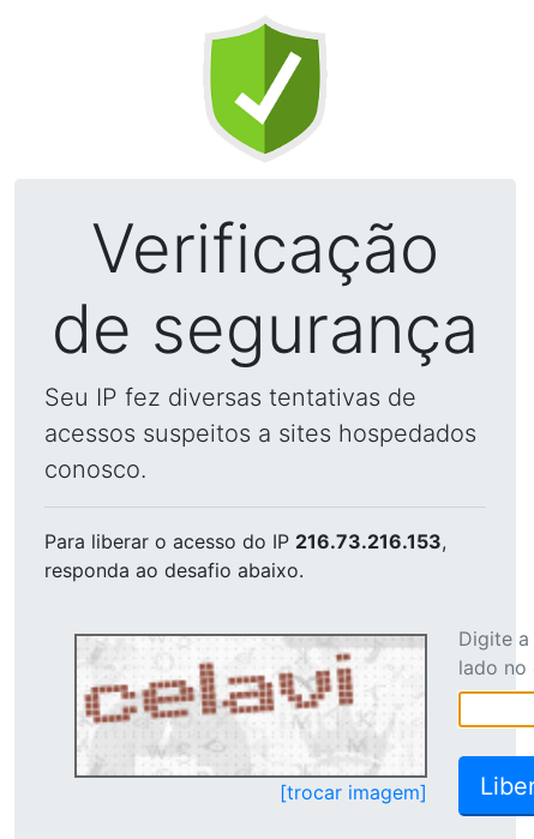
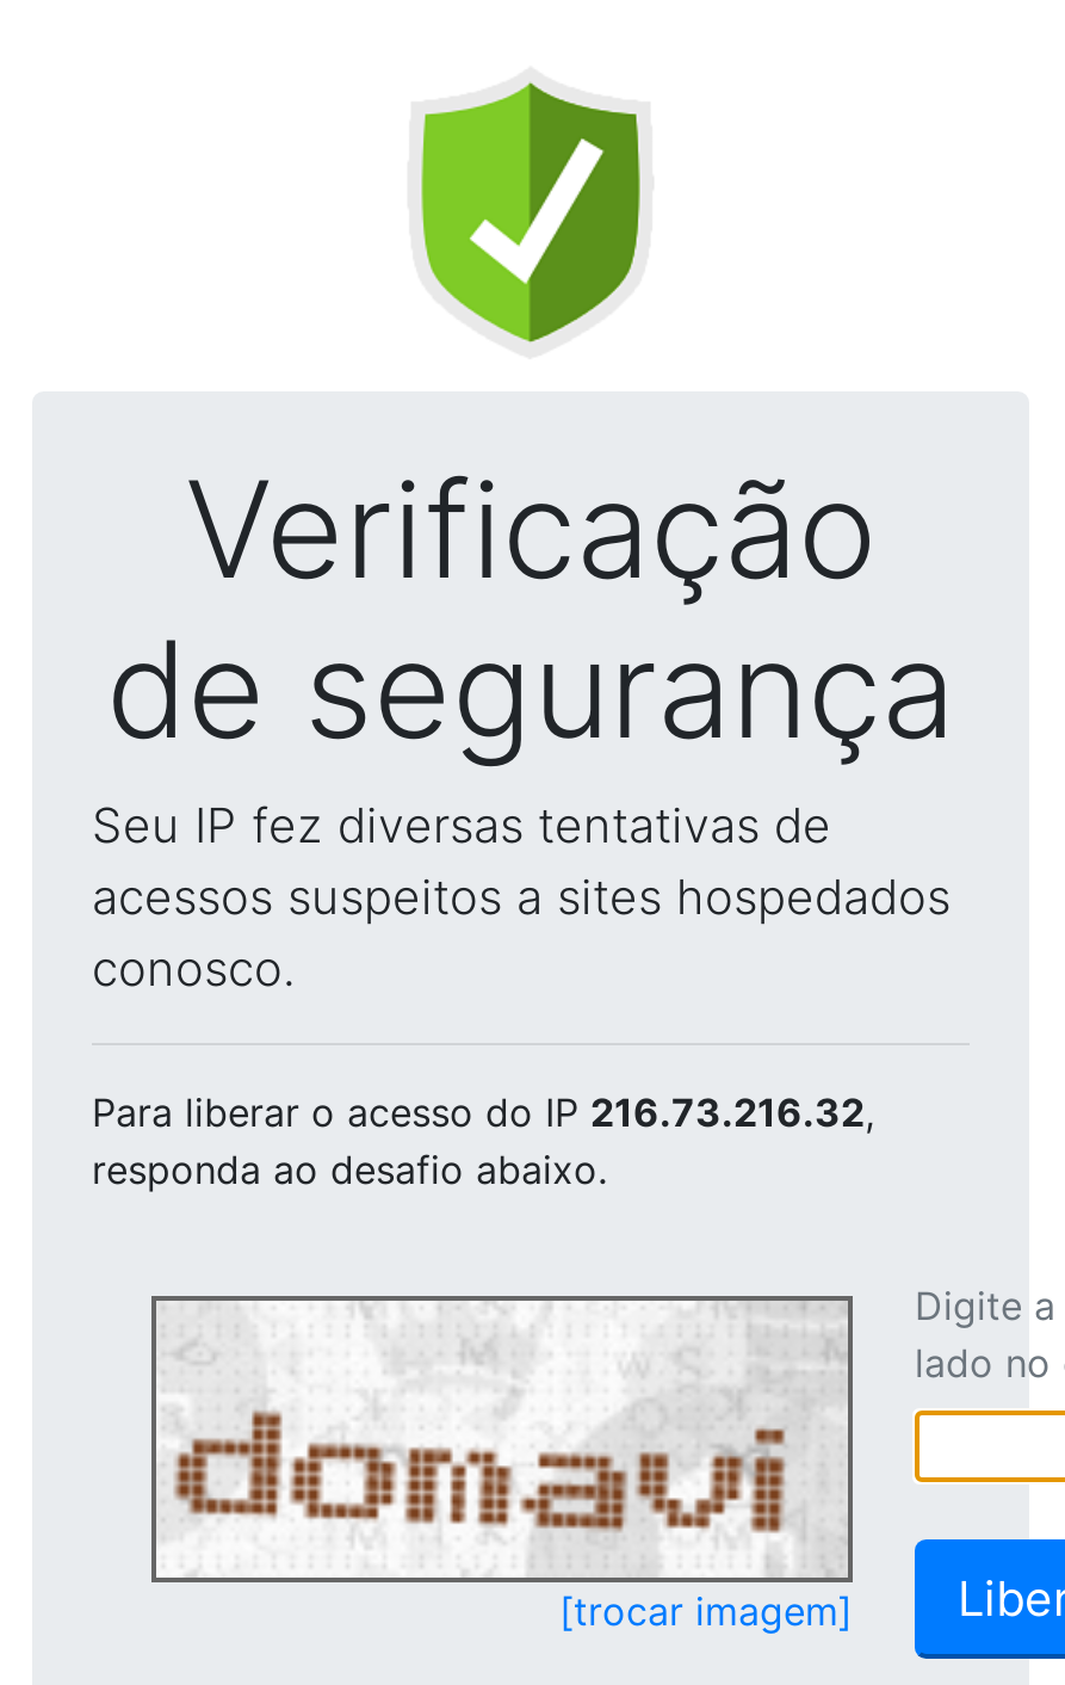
[44,529,446,553] Para liberar o acesso do IP 216.73.216.153, -> [92,1088,874,1136] Para liberar o acesso do IP 216.73.216.32,
[84,640,424,774] [image] -> [173,1306,843,1573] [image]

